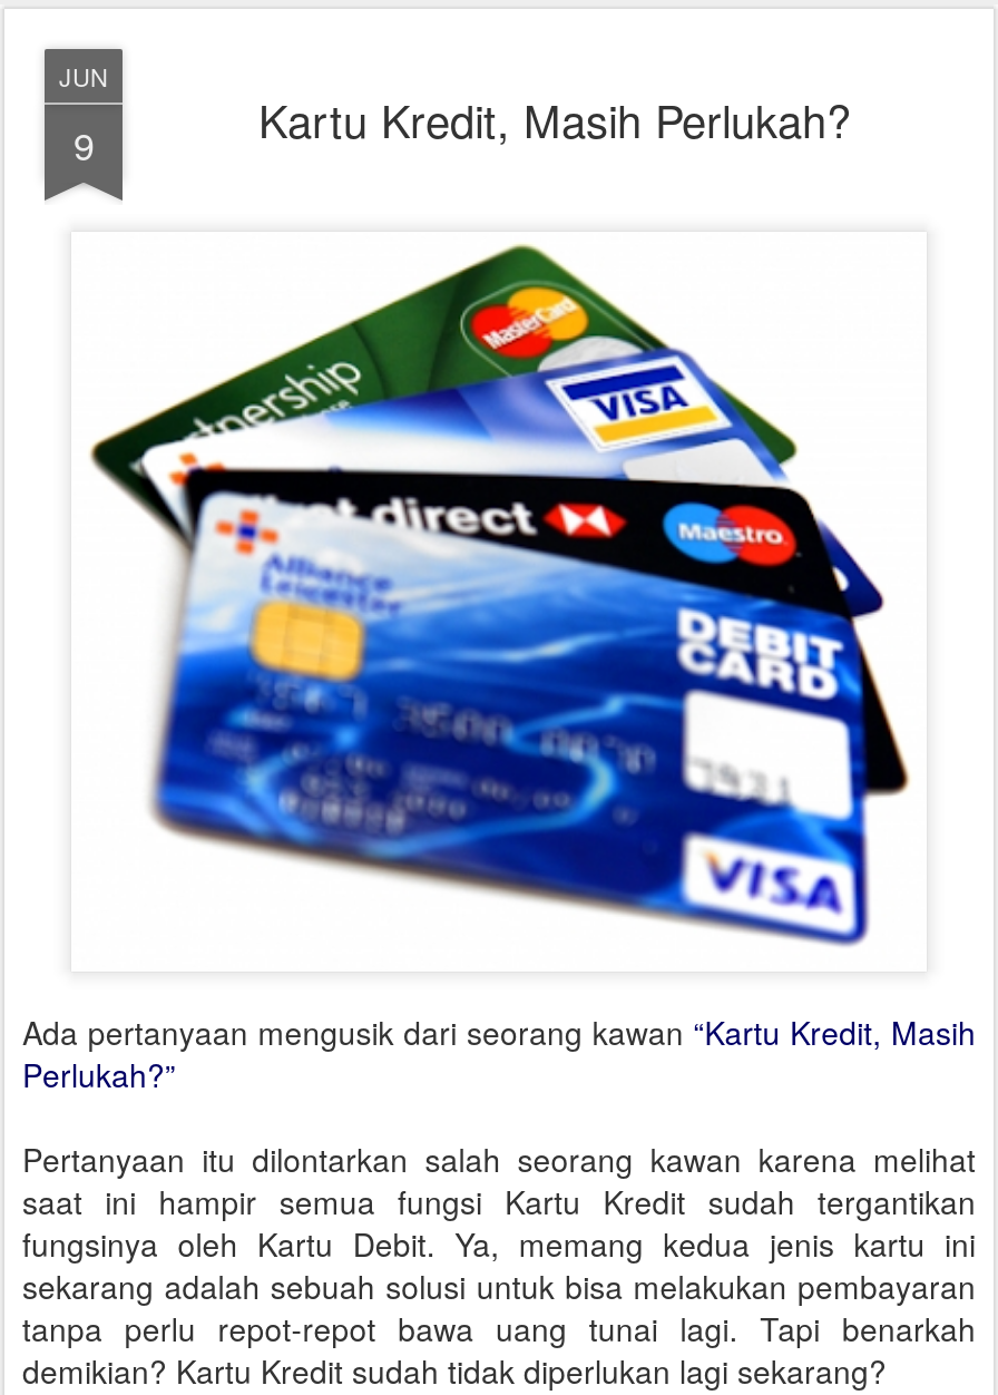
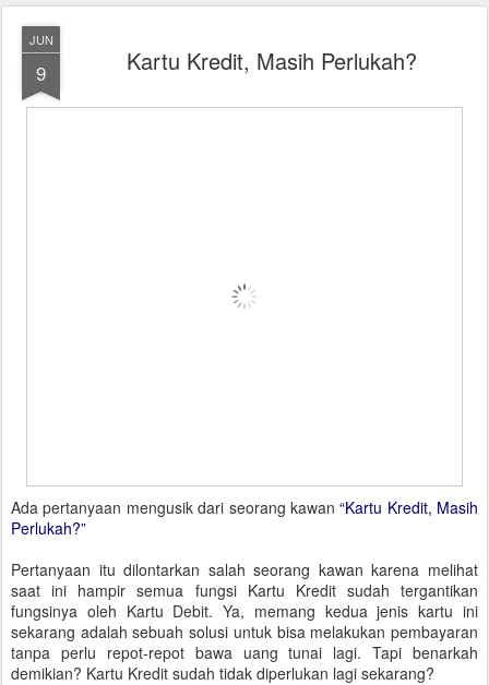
[89,243,911,947] [image] -> none

